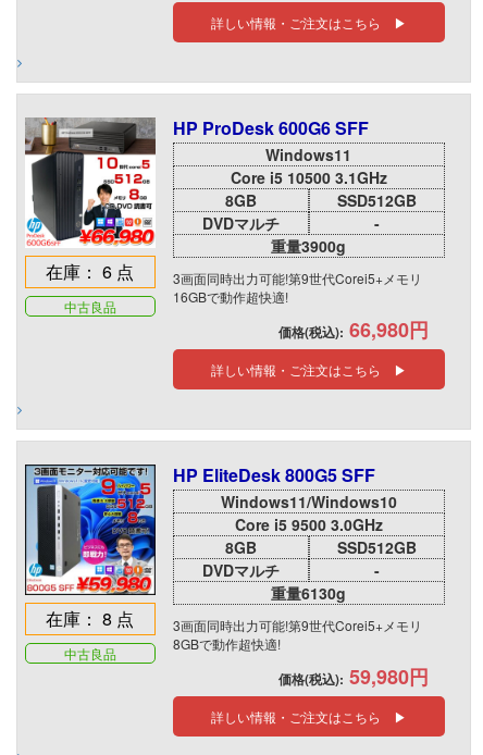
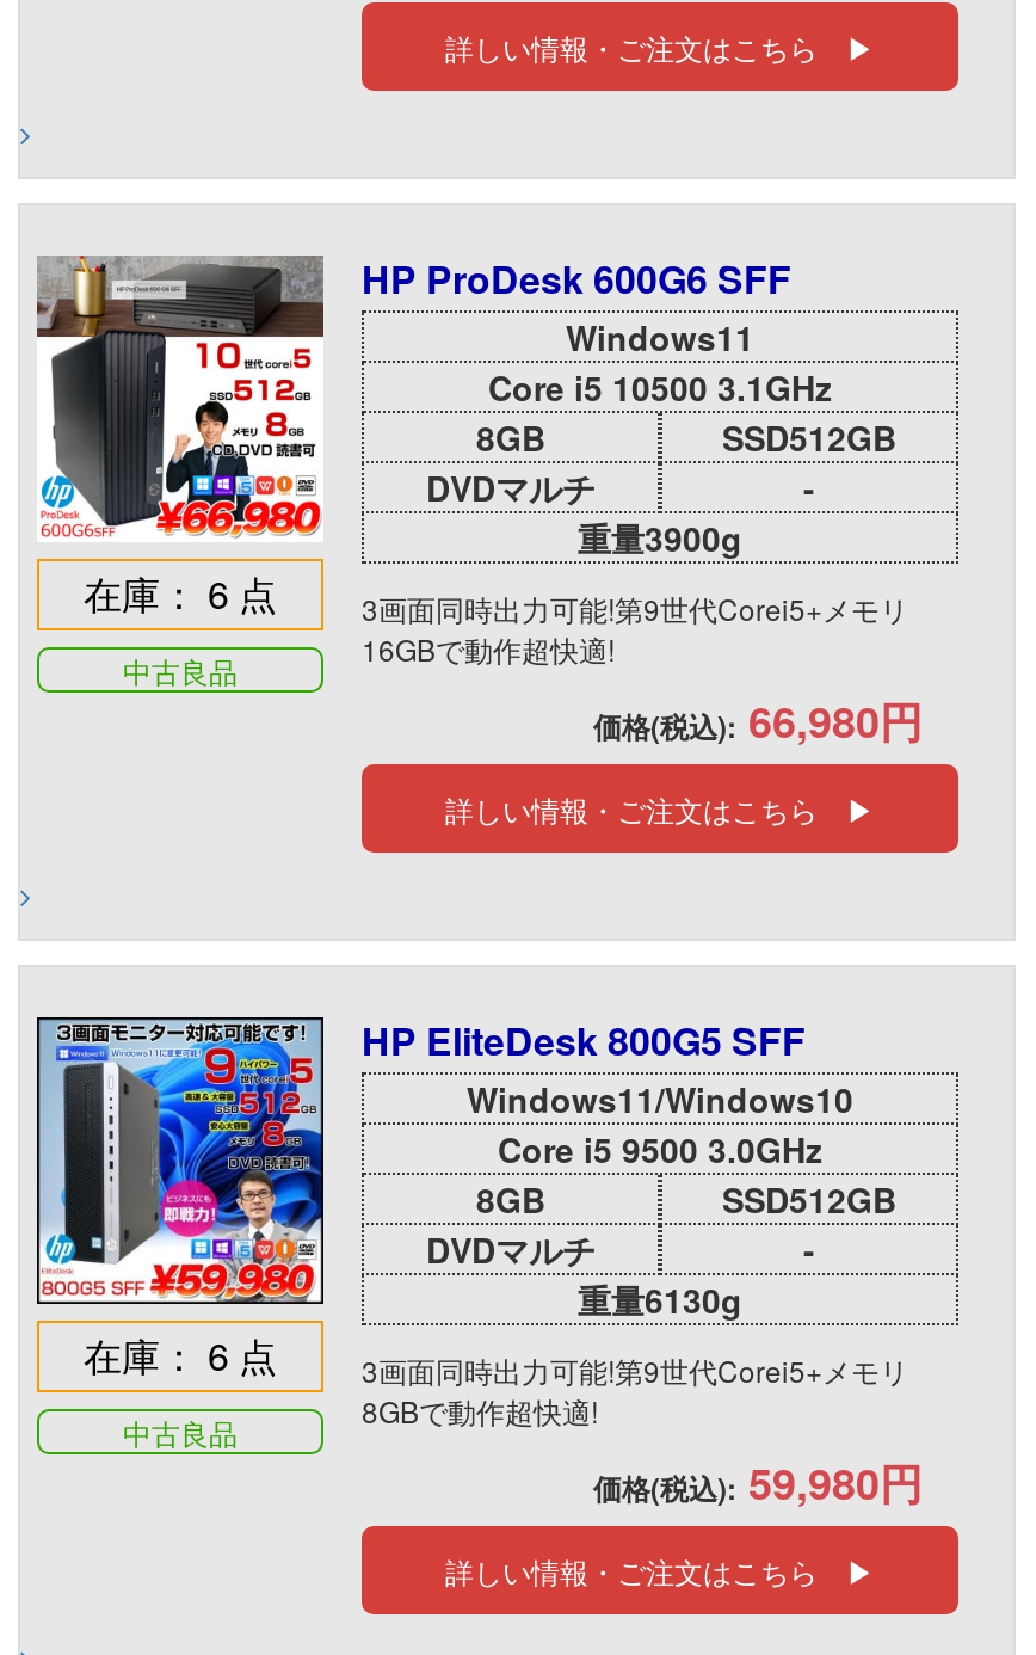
[46,606,134,631] 在庫： 8 点 -> [84,1328,277,1383] 在庫： 6 点

